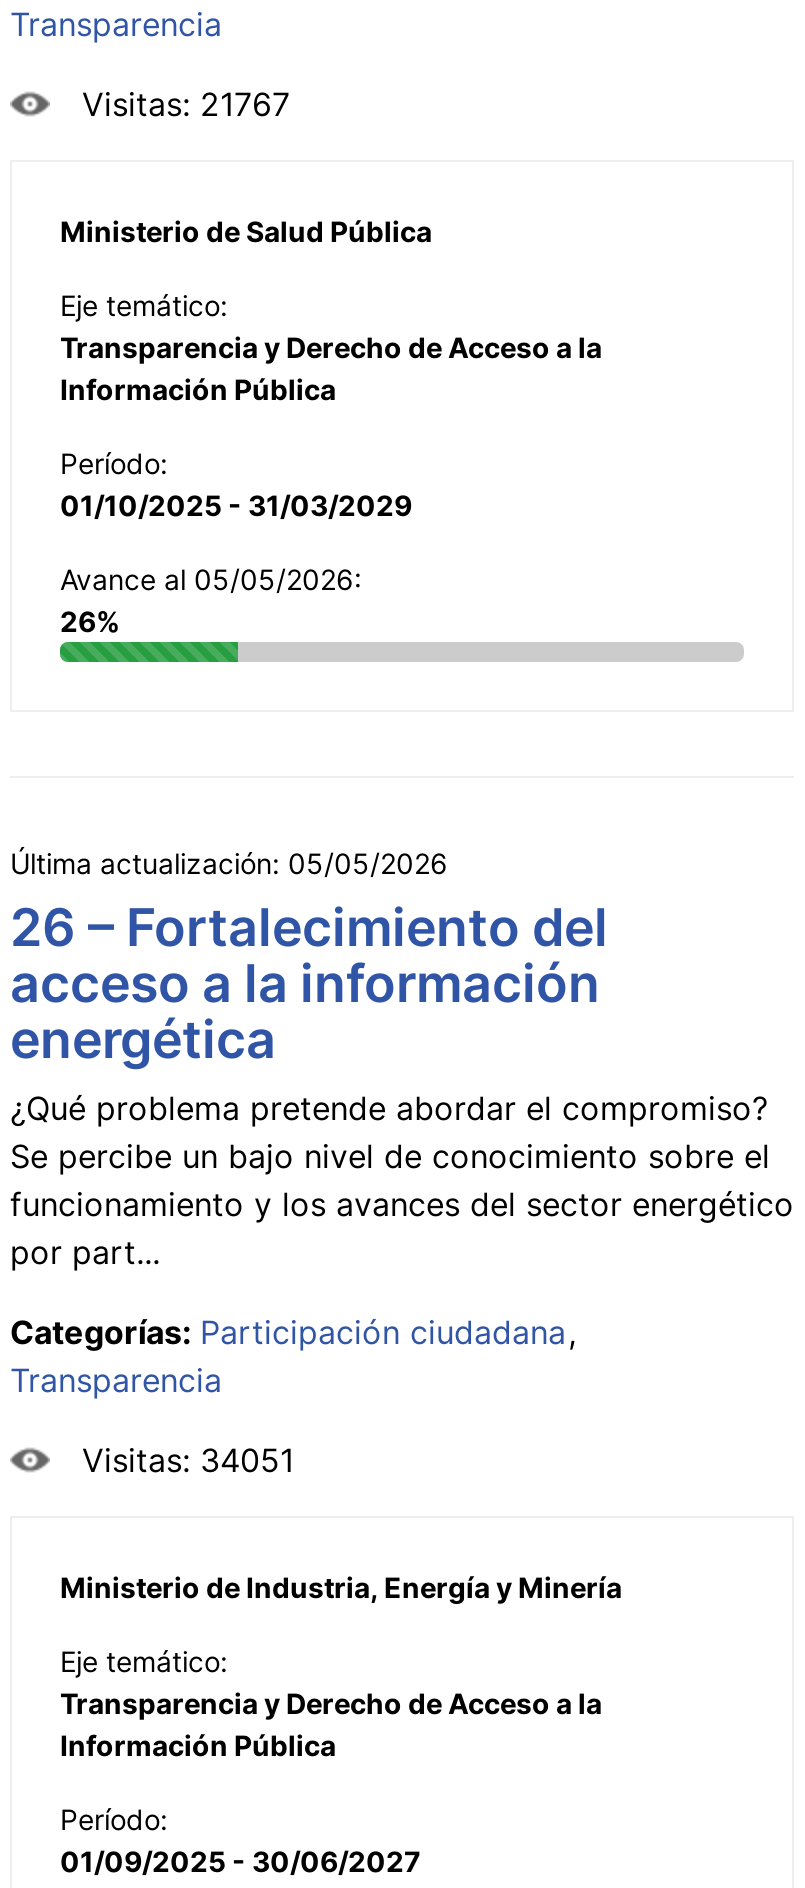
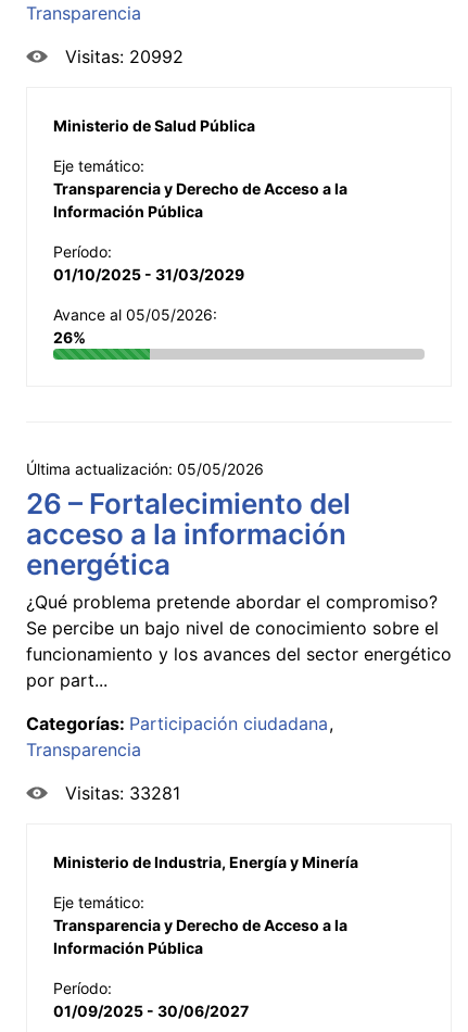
[82,84,290,124] Visitas: 21767 -> [65,45,184,67] Visitas: 20992
[82,1440,294,1480] Visitas: 34051 -> [65,782,180,804] Visitas: 33281

